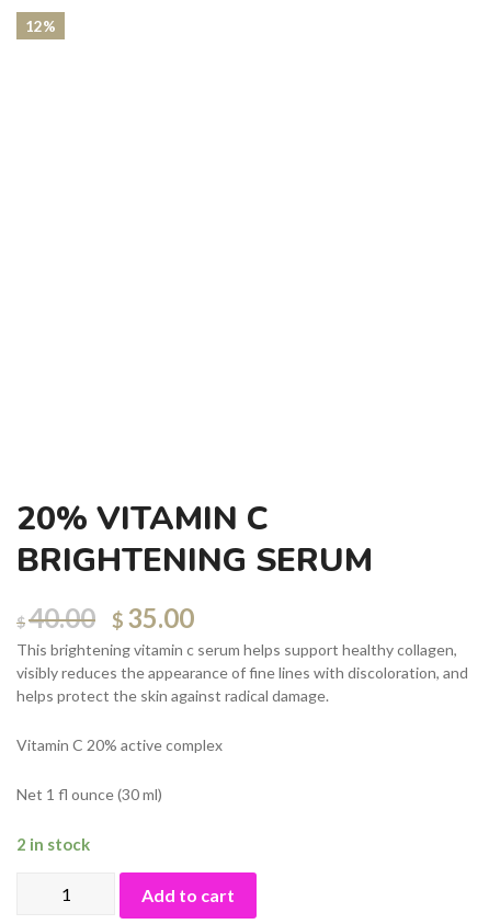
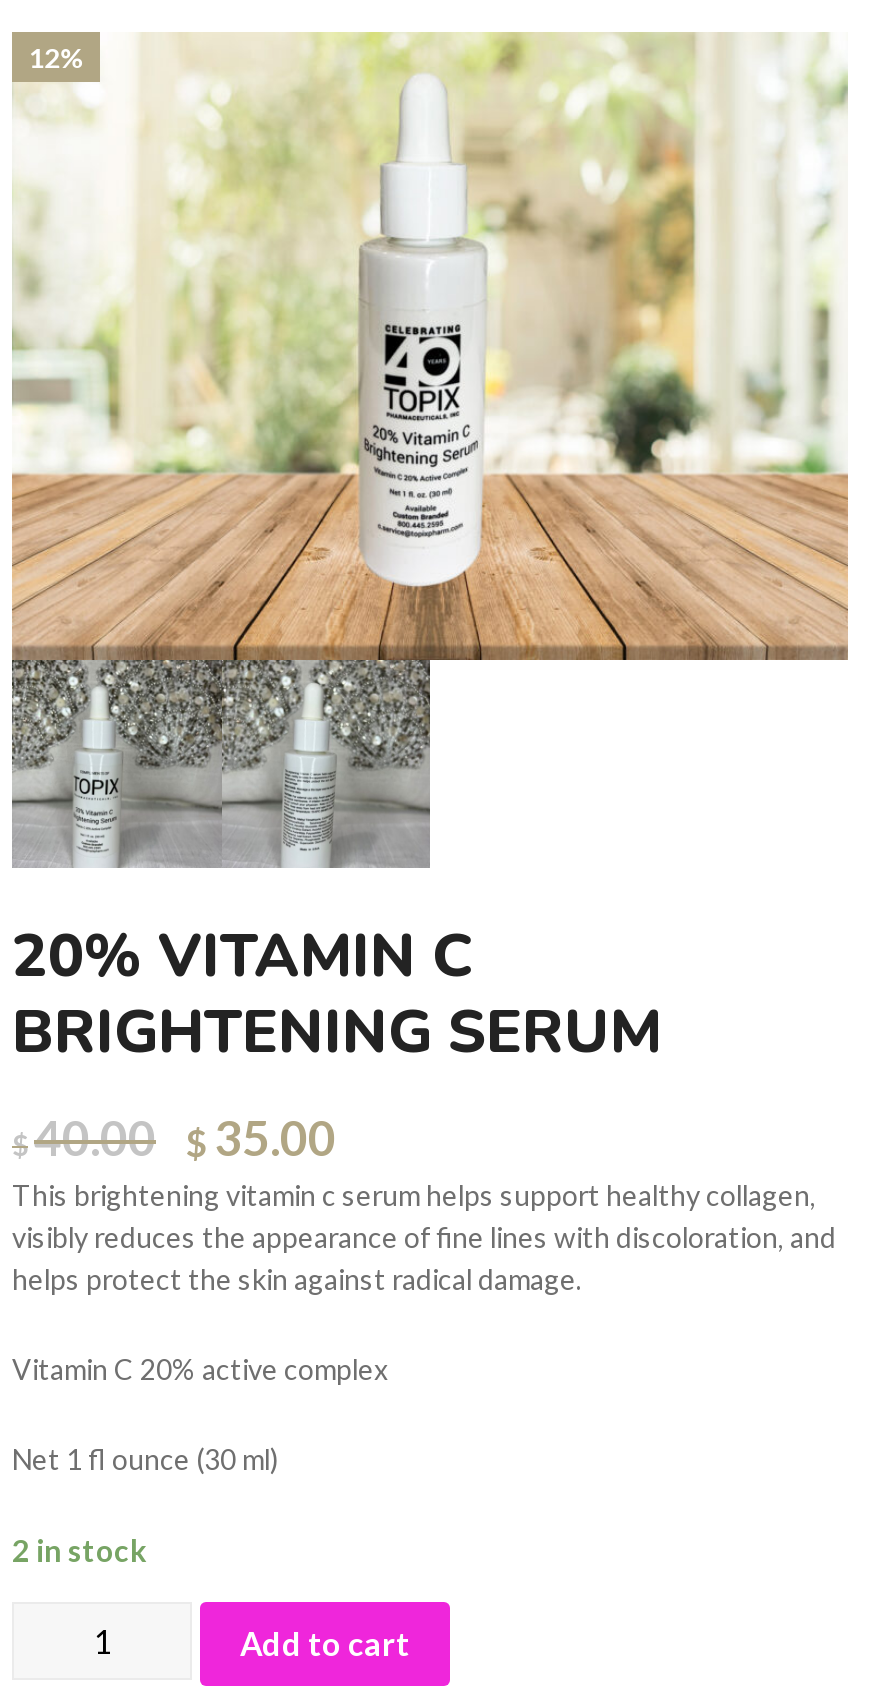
none -> [10,30,850,870] [image]

